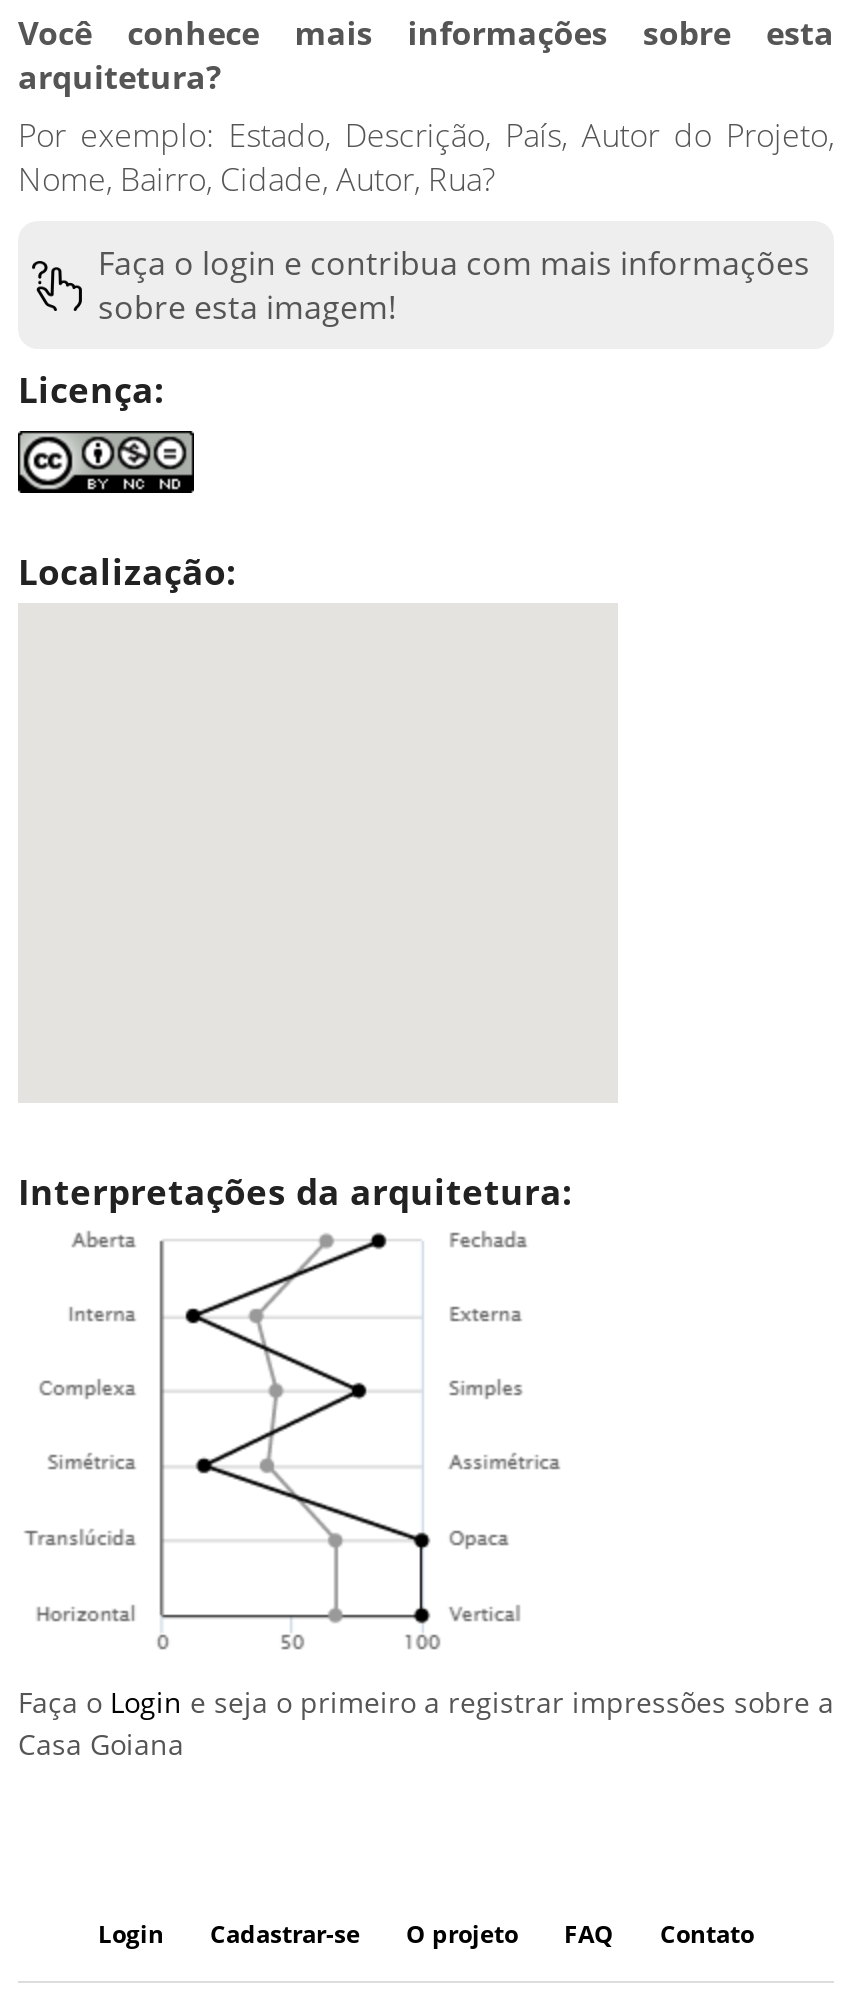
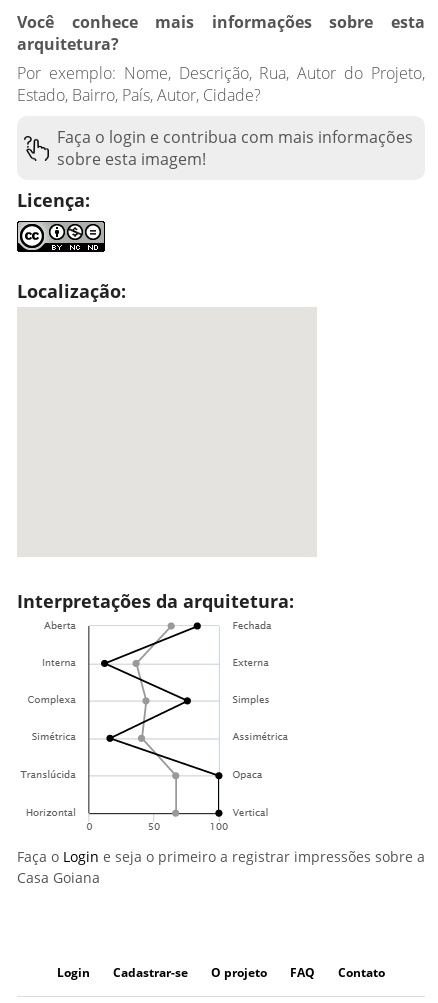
[18,113,834,157] Por exemplo: Estado, Descrição, País, Autor do Projeto, -> [17,62,425,84] Por exemplo: Nome, Descrição, Rua, Autor do Projeto,
[18,157,496,201] Nome, Bairro, Cidade, Autor, Rua? -> [17,84,261,106] Estado, Bairro, País, Autor, Cidade?

